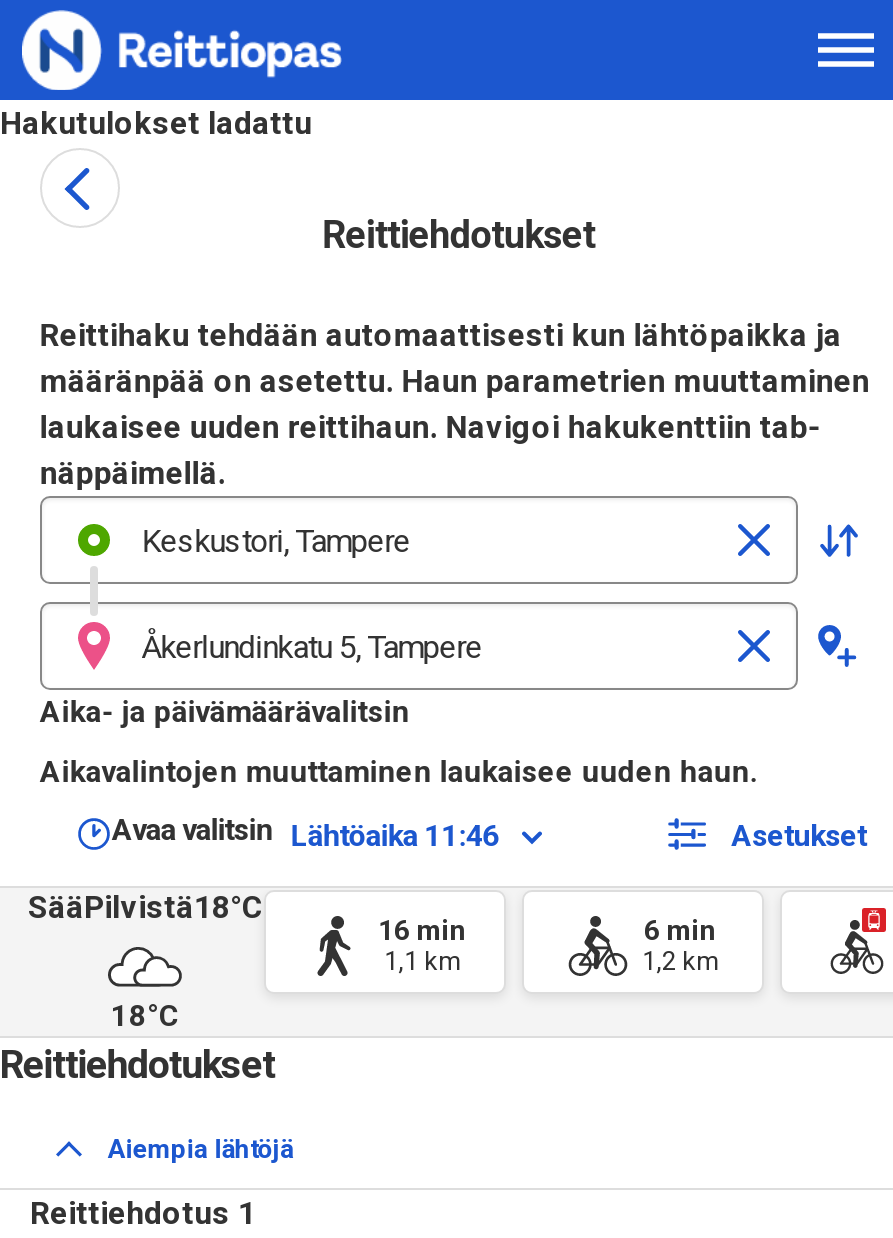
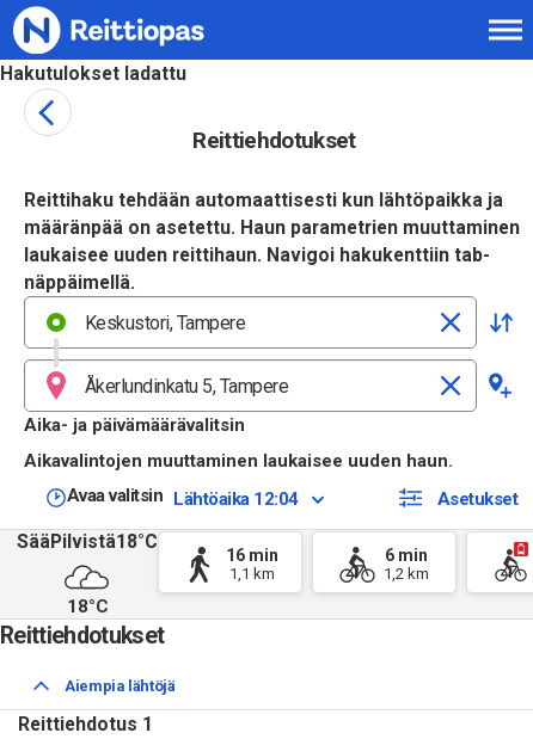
[111,812,499,854] Avaa valitsin Lähtöaika 11:46 -> [67,485,298,510] Avaa valitsin Lähtöaika 12:04

